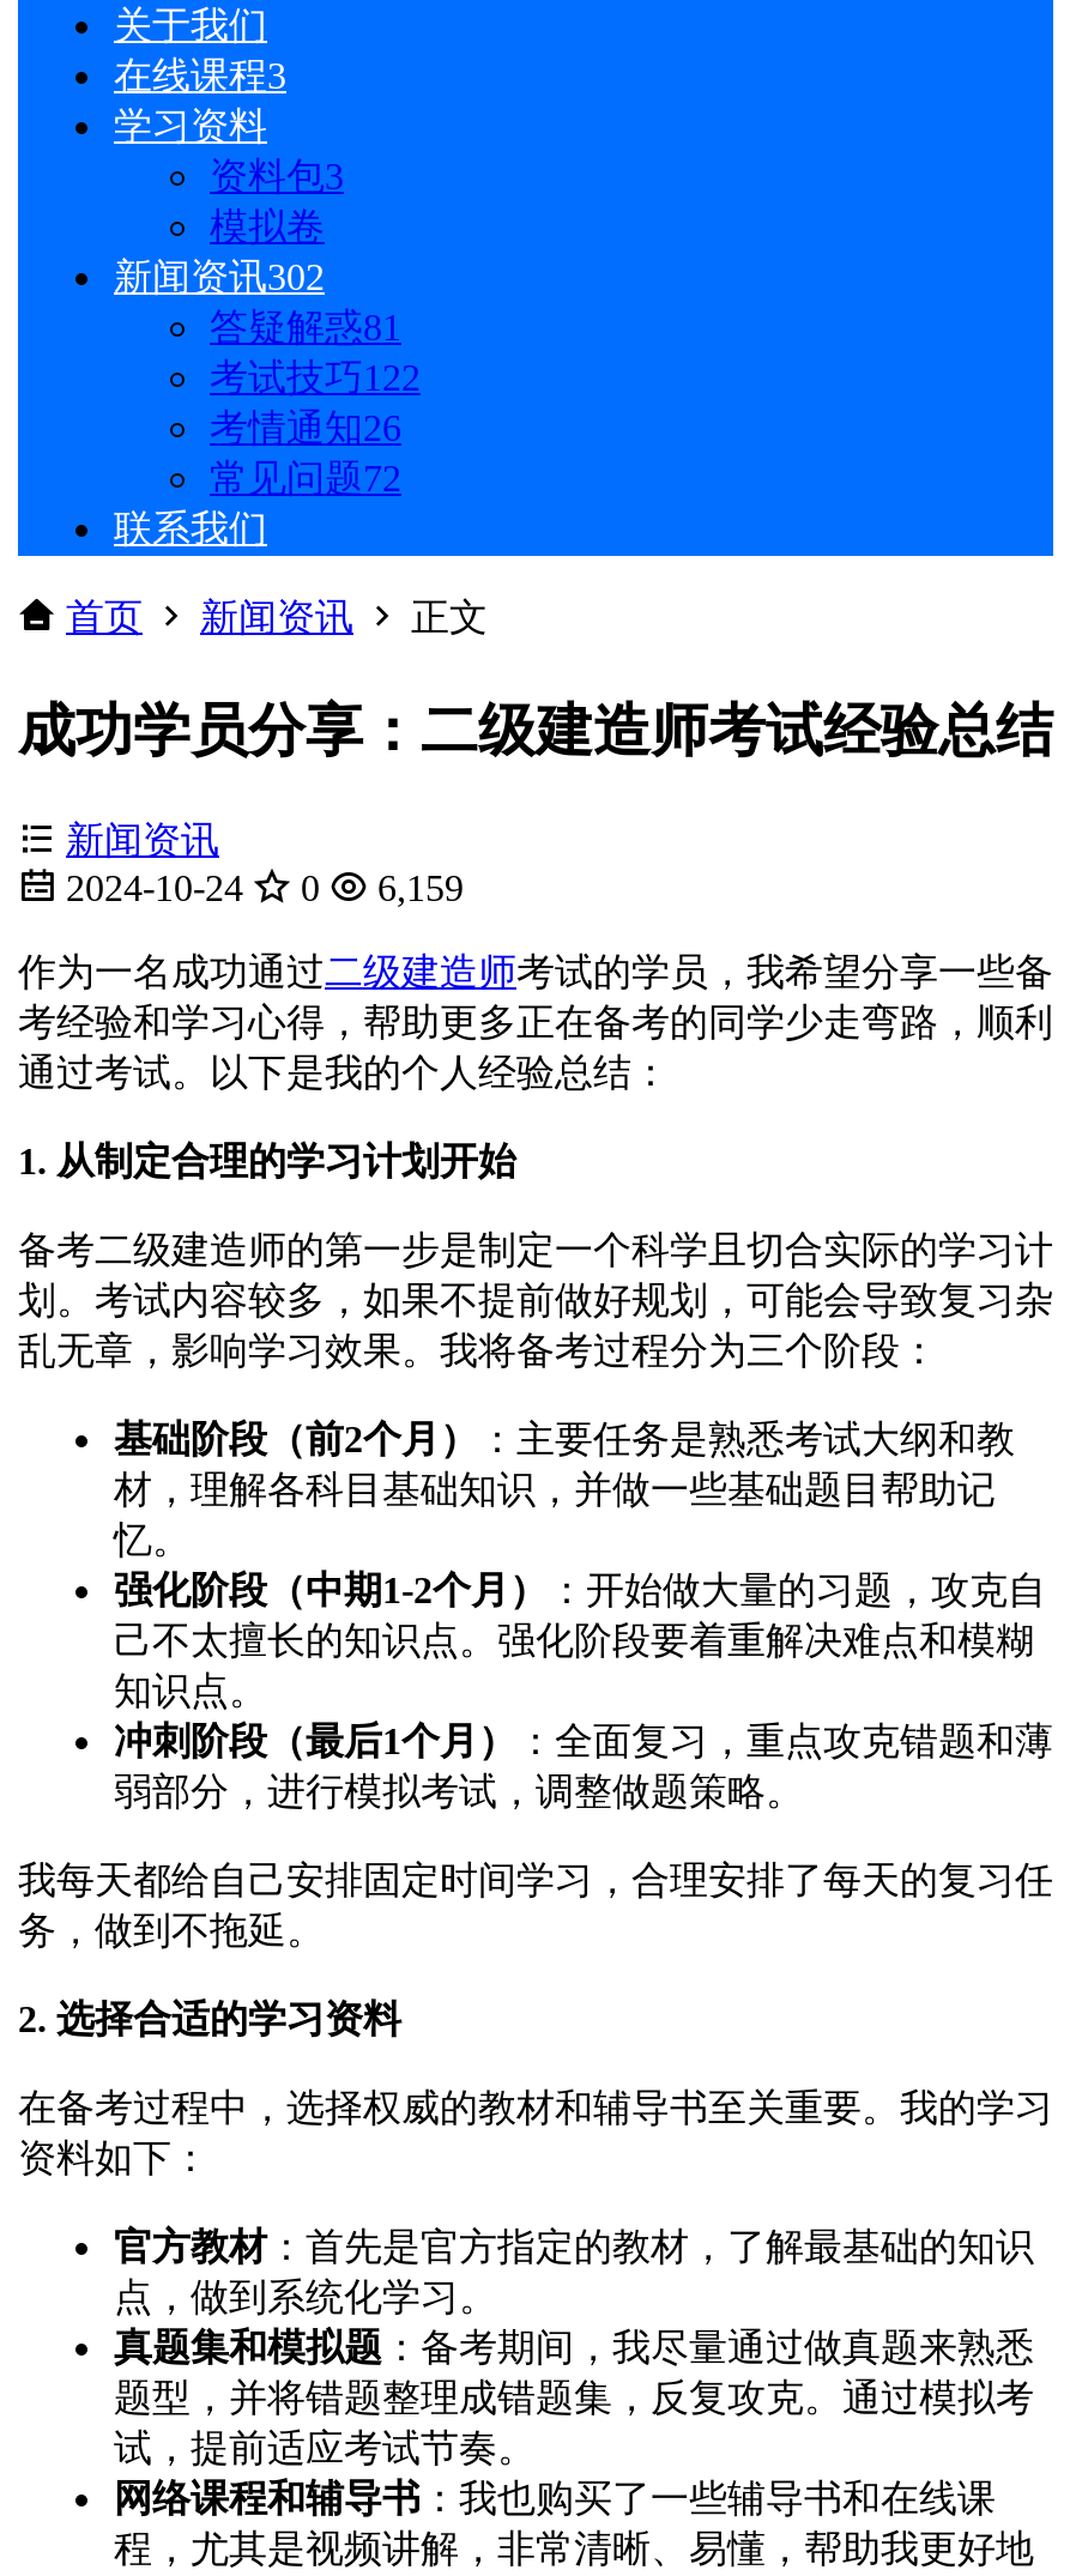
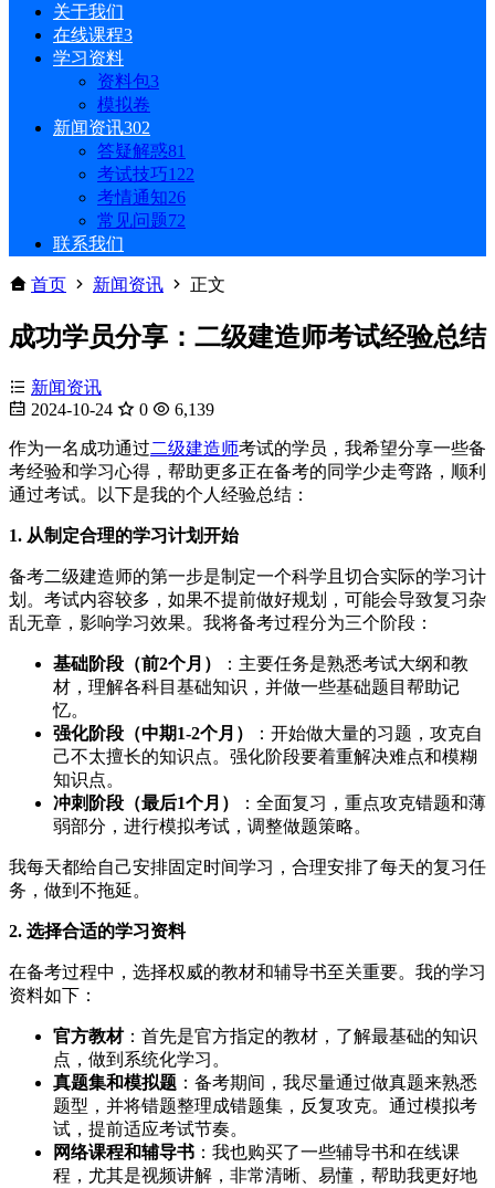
[56,868,464,909] 2024-10-24 0 6,159 -> [27,400,214,419] 2024-10-24 0 6,139

